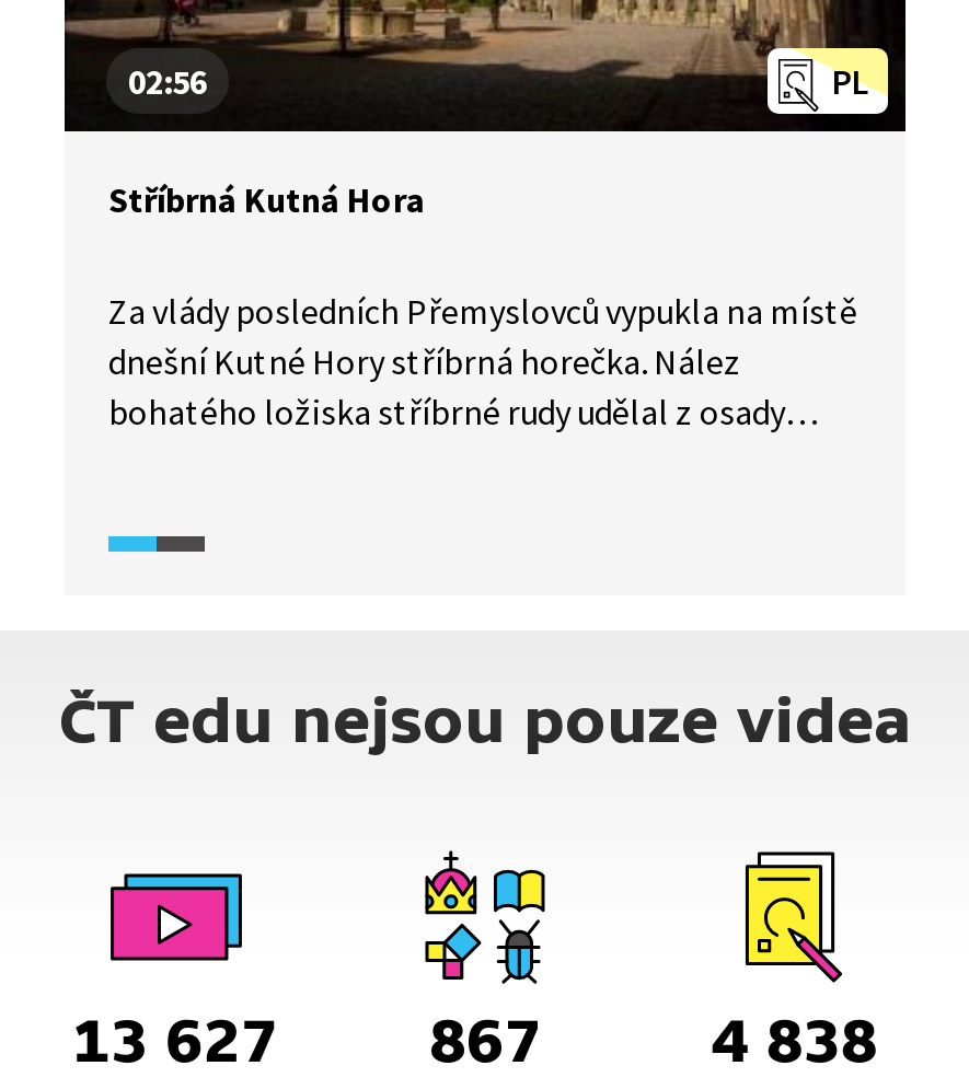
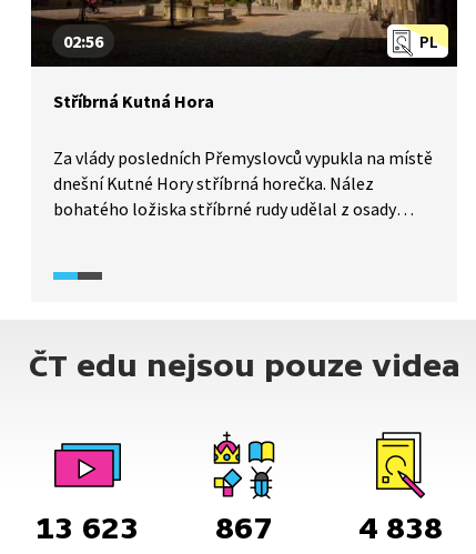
[74,1005,277,1075] 13 627 -> [36,510,139,545] 13 623

